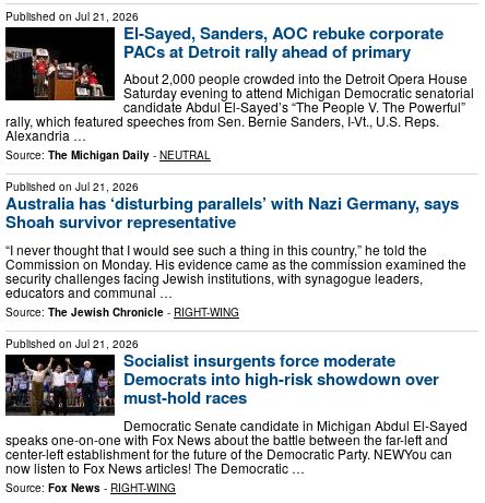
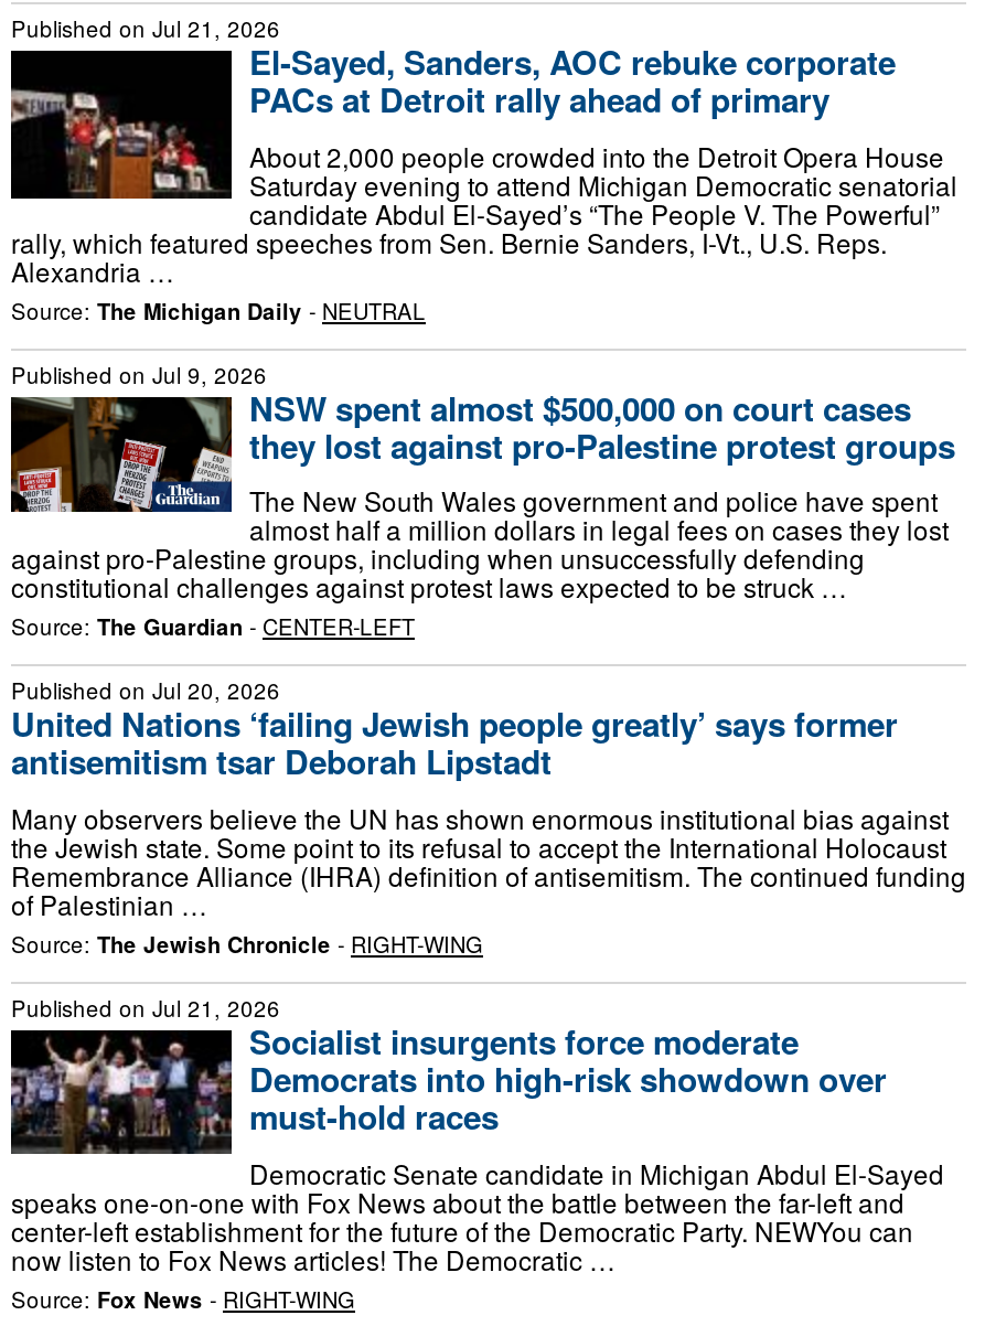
[5,179,466,301] Published on Jul 21, 2026 | Australia has ‘disturbing parallels’ with Nazi Germany, says | Shoah survivor representative | “I never thought that I would see such a thing in this country,” he told the | Commission on Monday. His evidence came as the commission examined the | security challenges facing Jewish institutions, with synagogue leaders, | educators and communal … -> [11,359,966,922] Published on Jul 9, 2026 | NSW spent almost $500,000 on court cases | they lost against pro-Palestine protest groups | The New South Wales government and police have spent | almost half a million dollars in legal fees on cases they lost | against pro-Palestine groups, including when unsuccessfully defending | constitutional challenges against protest laws expected to be struck … | Source: The Guardian - CENTER-LEFT | Published on Jul 20, 2026 | United Nations ‘failing Jewish people greatly’ says former | antisemitism tsar Deborah Lipstadt | Many observers believe the UN has shown enormous institutional bias against | the Jewish state. Some point to its refusal to accept the International Holocaust | Remembrance Alliance (IHRA) definition of antisemitism. The continued funding | of Palestinian …

